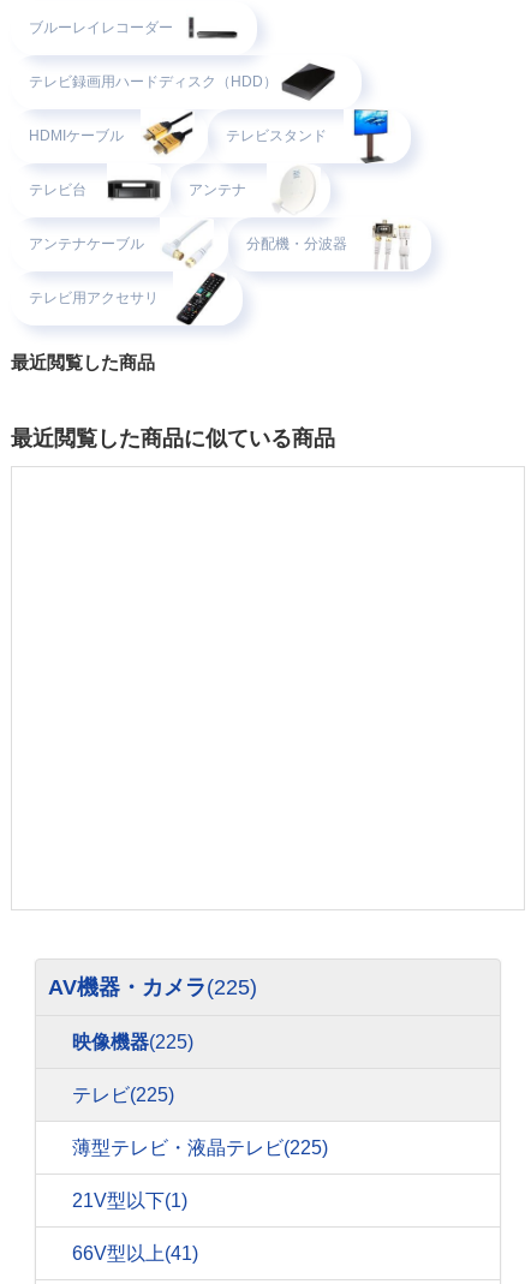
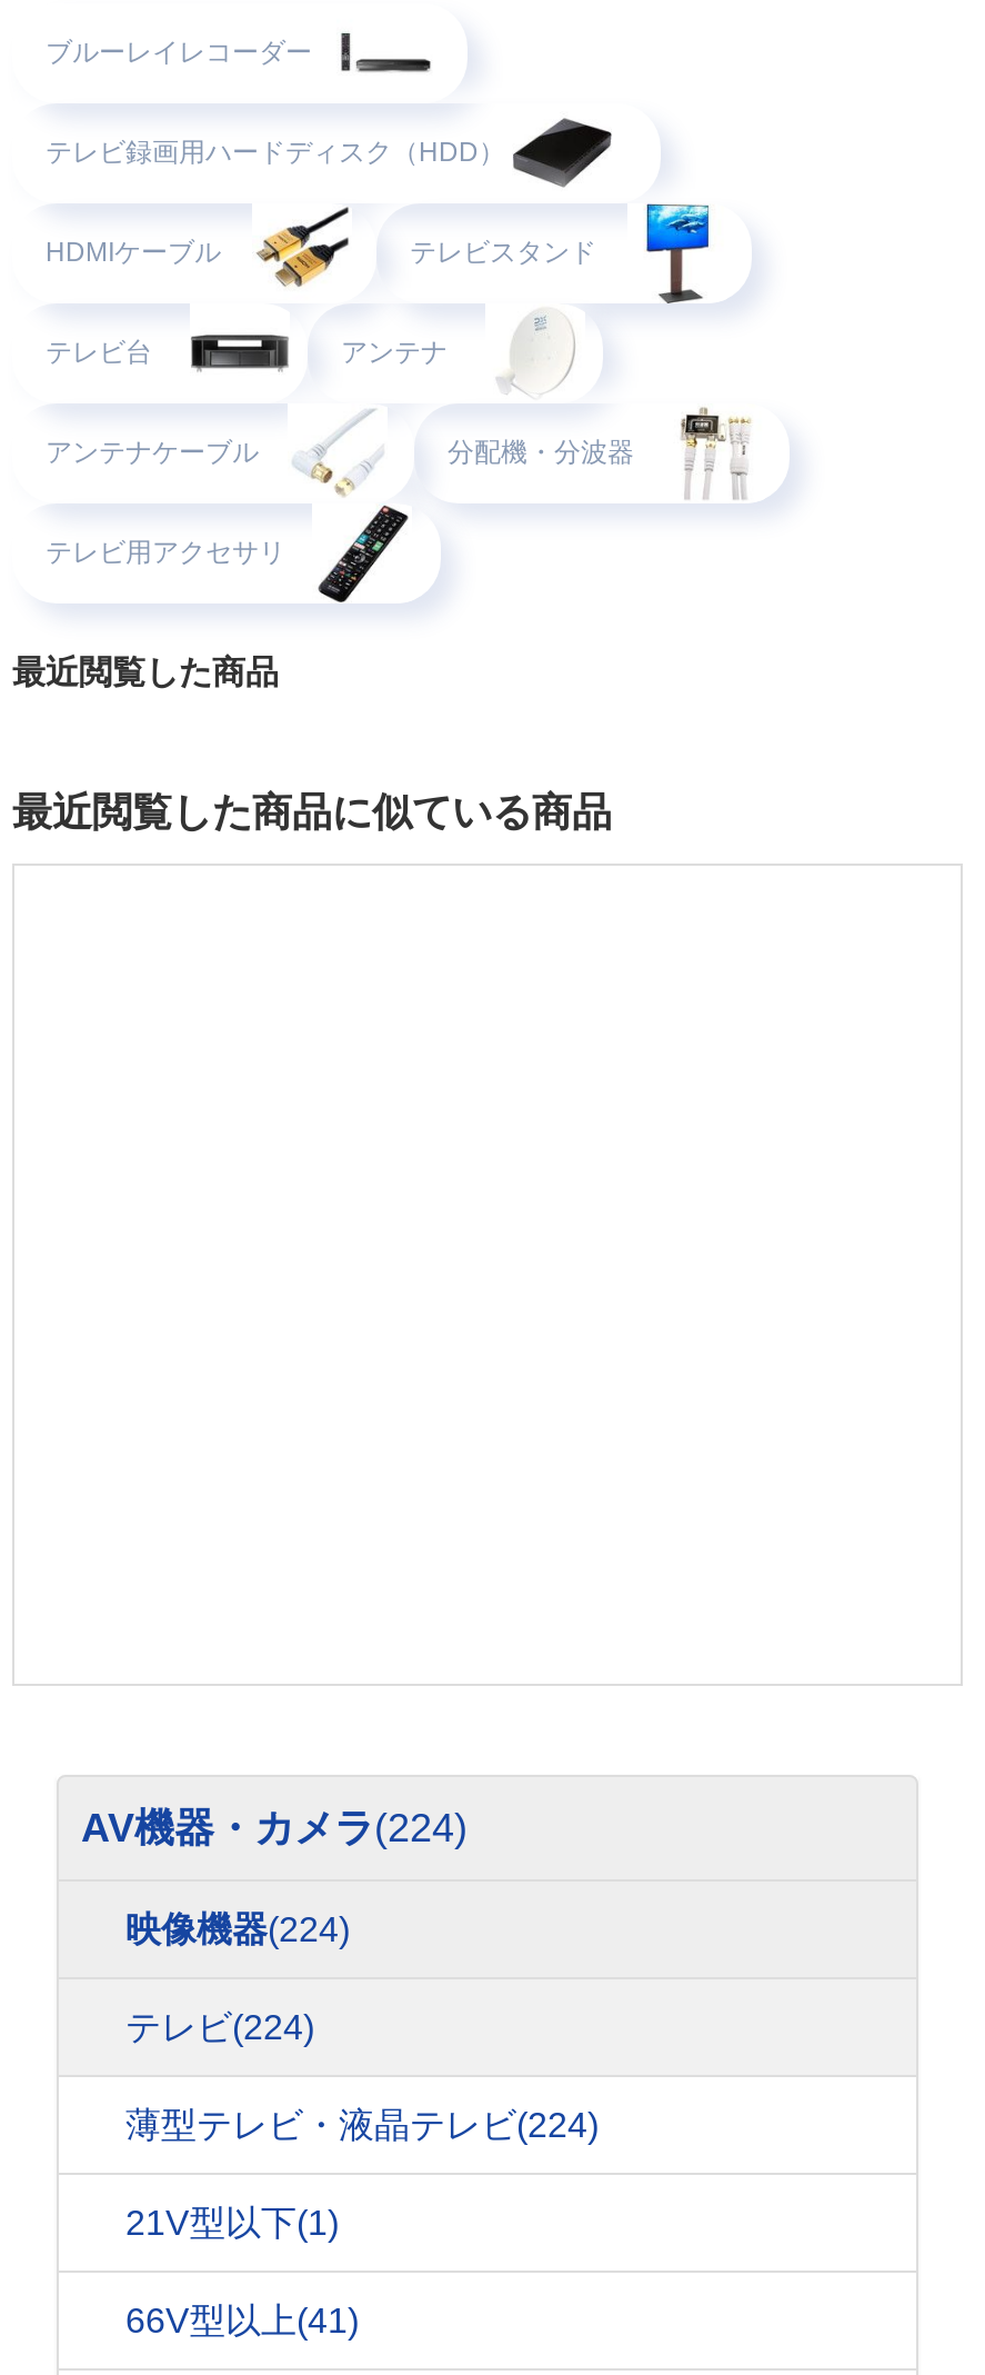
[48,975,257,999] AV機器・カメラ(225) -> [81,1806,468,1850] AV機器・カメラ(224)
[72,1032,193,1052] 映像機器(225) -> [125,1910,350,1948] 映像機器(224)
[72,1085,174,1105] テレビ(225) -> [125,2008,314,2046] テレビ(224)
[72,1137,328,1158] 薄型テレビ・液晶テレビ(225) -> [125,2106,599,2144] 薄型テレビ・液晶テレビ(224)

